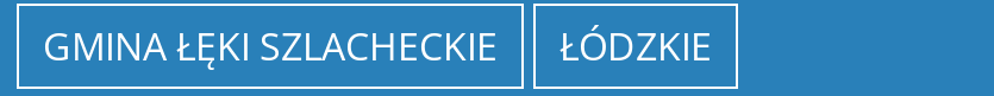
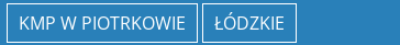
[43,20,498,73] GMINA ŁĘKI SZLACHECKIE -> [19,11,186,35] KMP W PIOTRKOWIE

